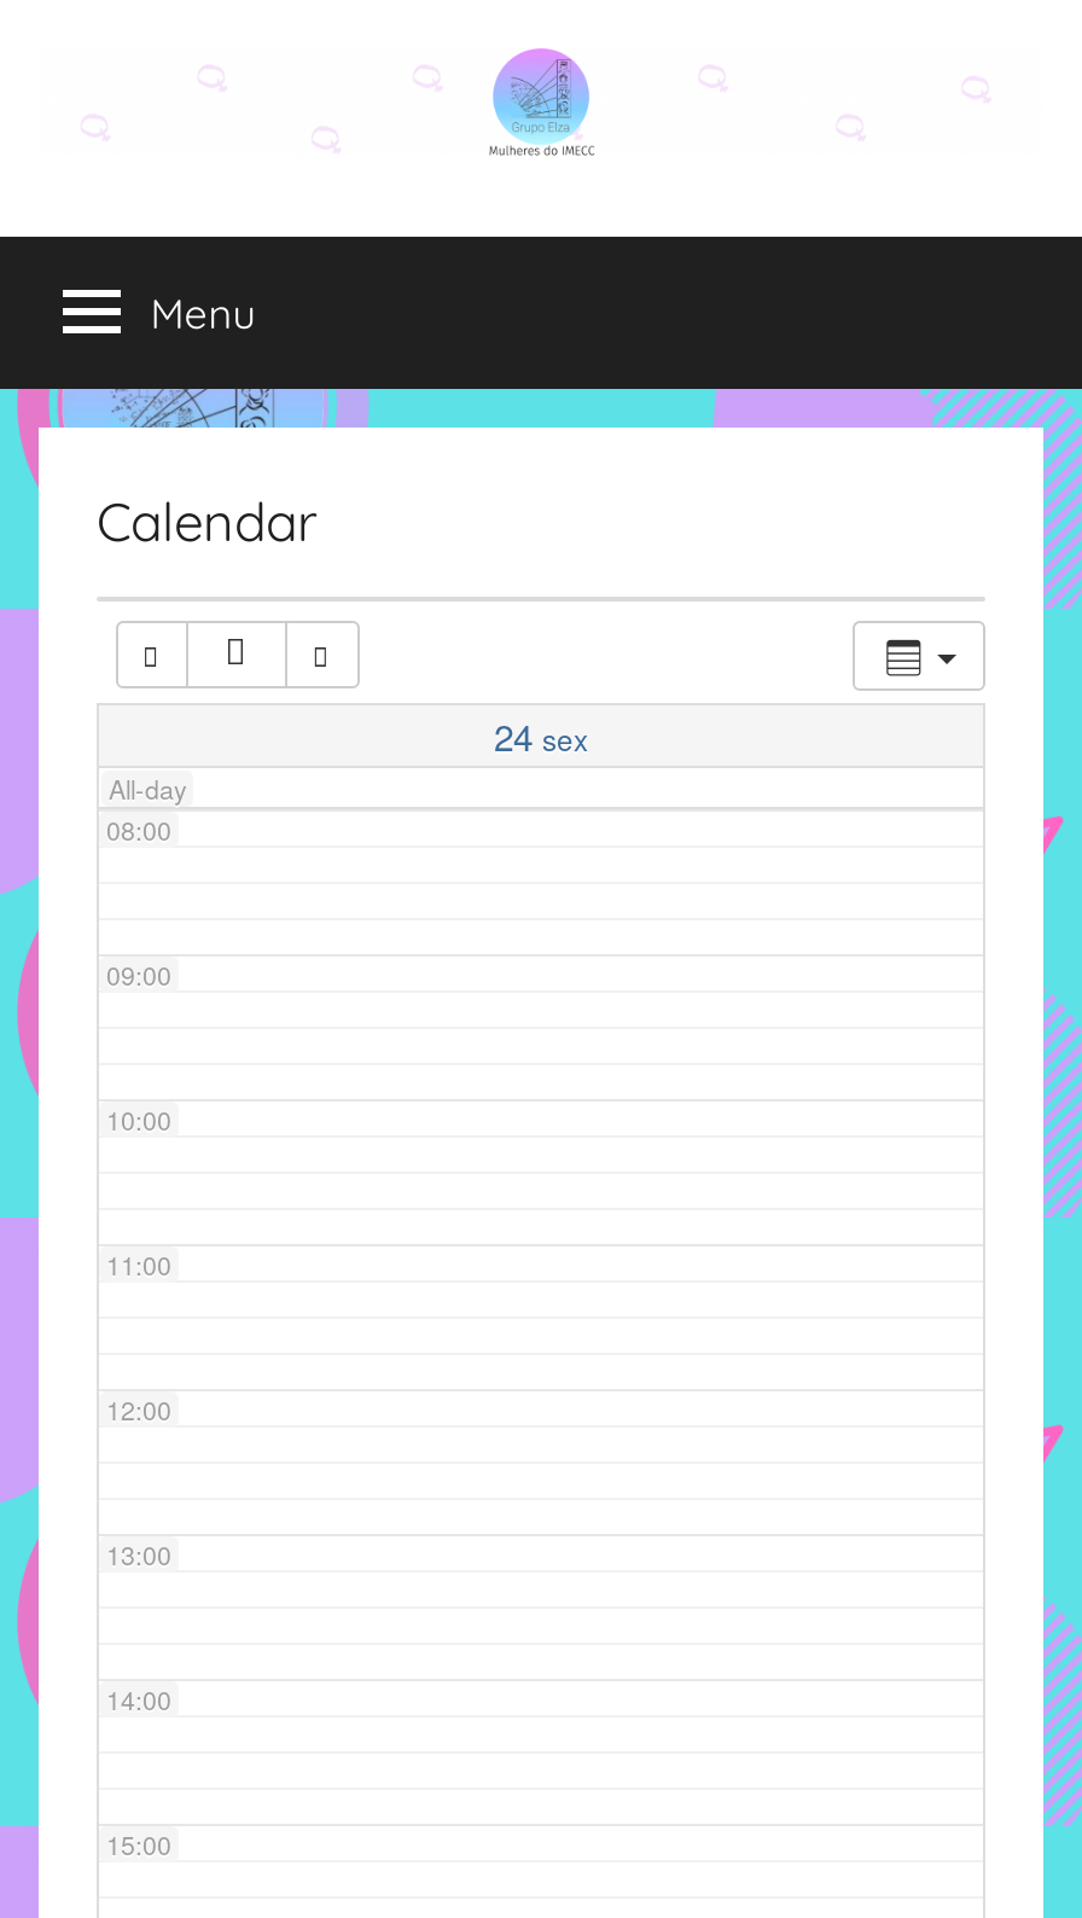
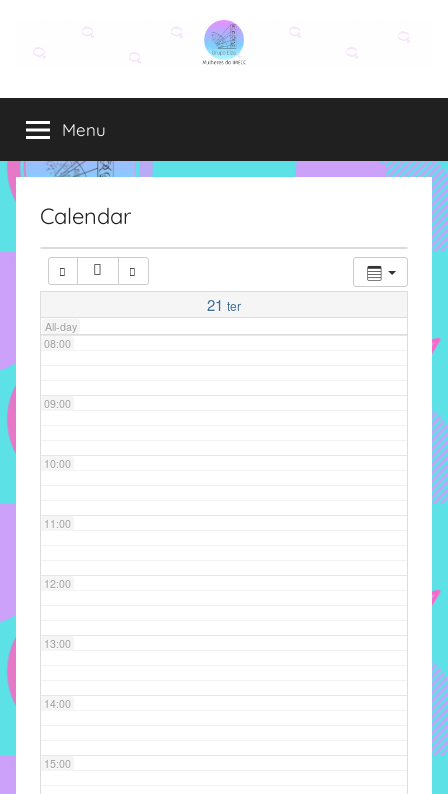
[494,710,588,761] 24 sex -> [207,294,241,315] 21 ter

